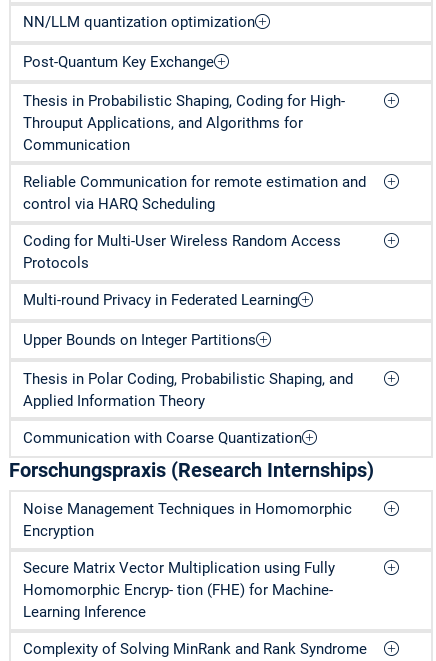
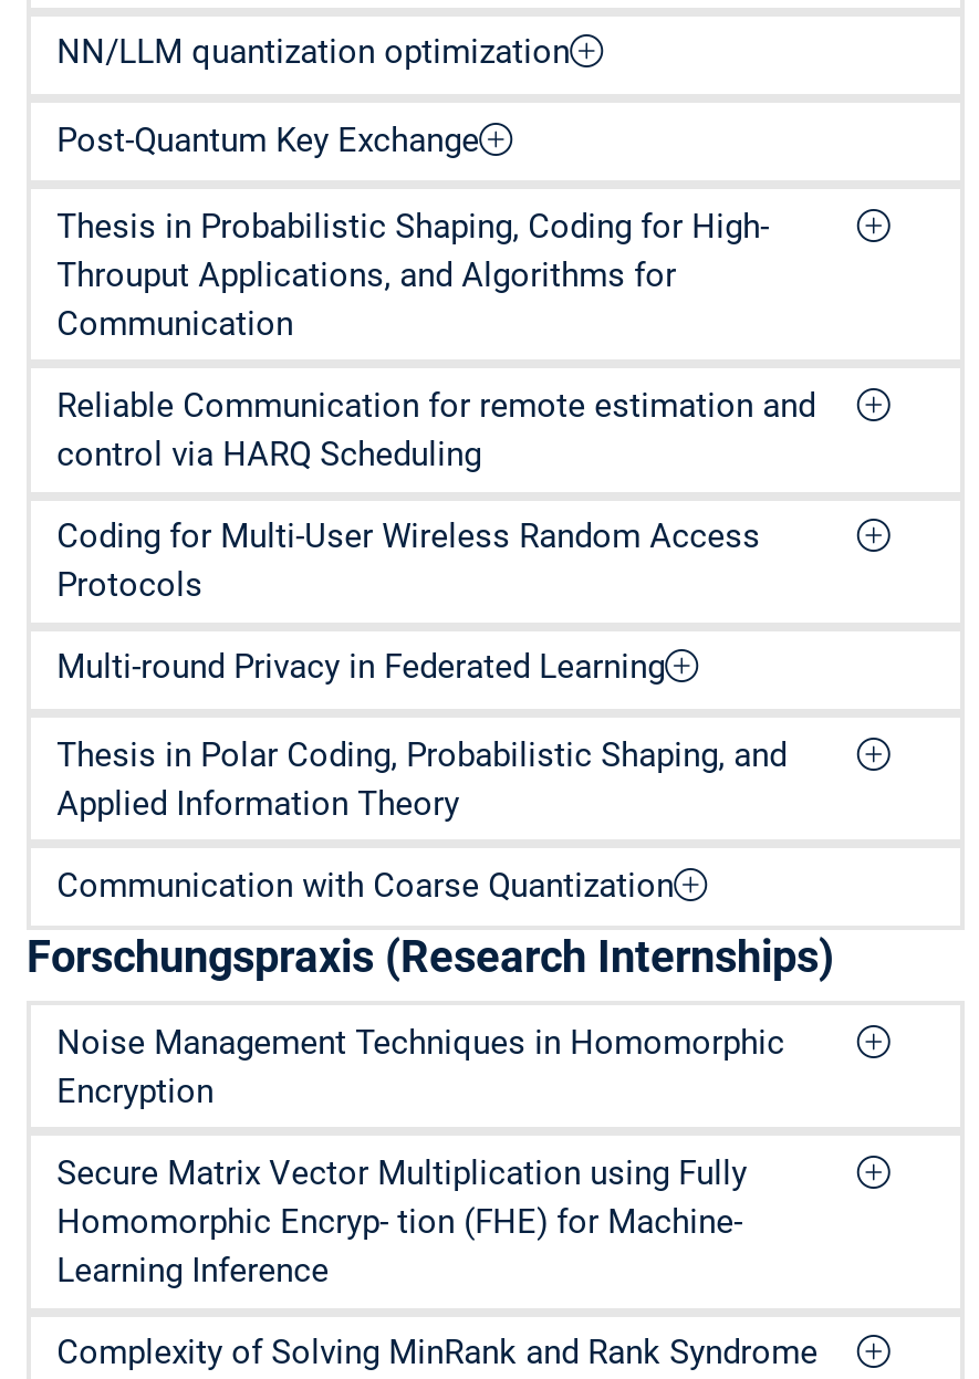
[23,330,256,348] Upper Bounds on Integer Partitions -> none

